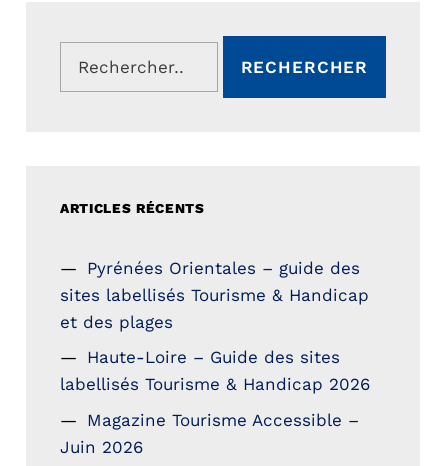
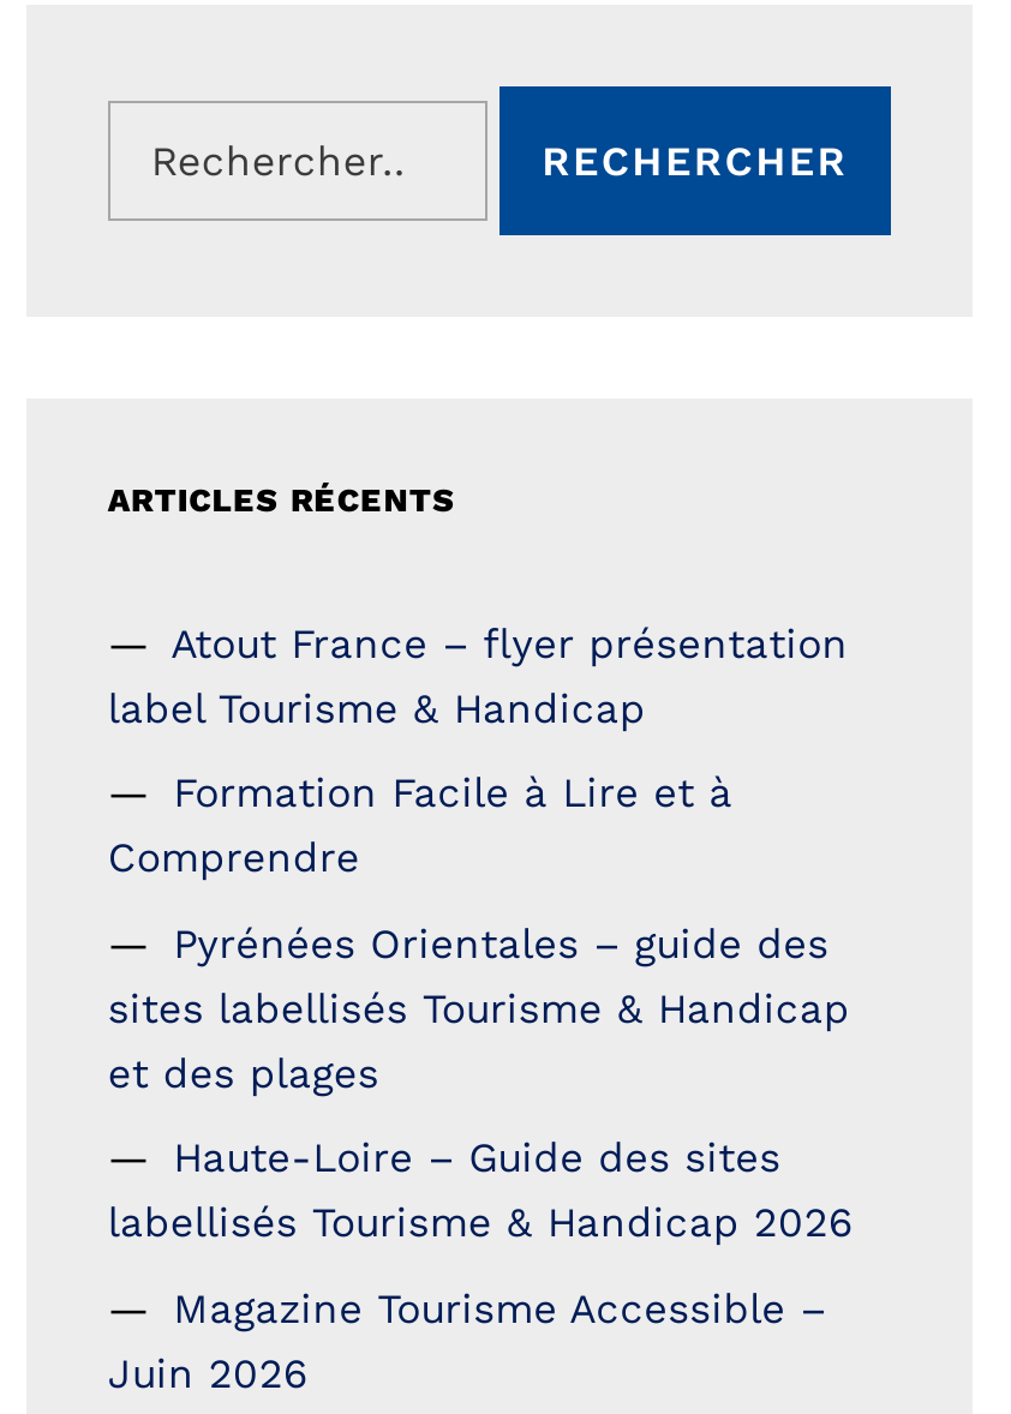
none -> [108,618,848,881] Atout France – flyer présentation | label Tourisme & Handicap | Formation Facile à Lire et à | Comprendre

